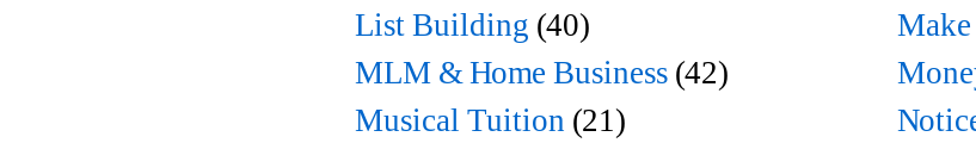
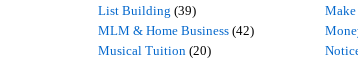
[355,6,589,42] List Building (40) -> [98,3,196,18] List Building (39)
[355,102,625,138] Musical Tuition (21) -> [98,43,211,58] Musical Tuition (20)

